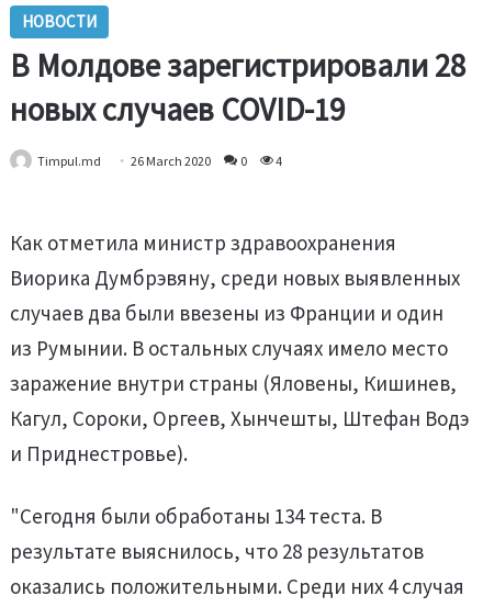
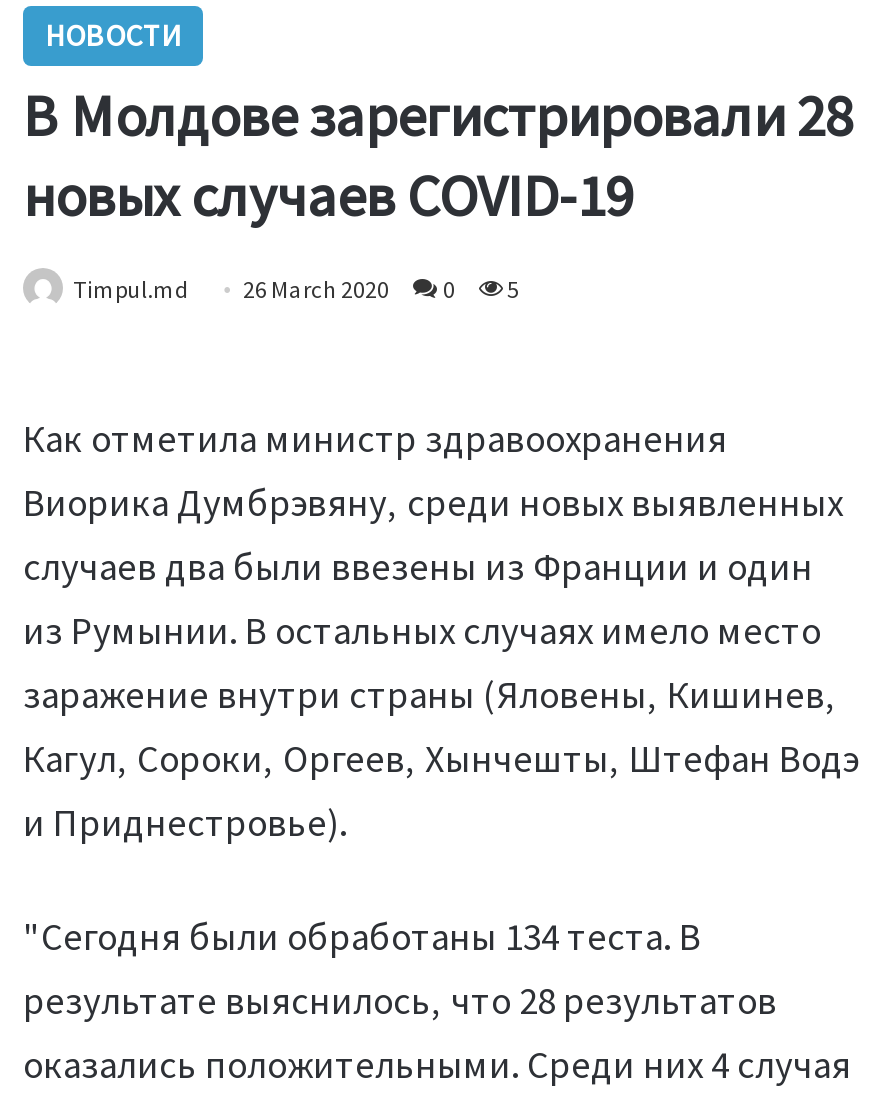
[37,153,282,169] Timpul.md 26 March 2020 0 4 -> [73,275,519,305] Timpul.md 26 March 2020 0 5

